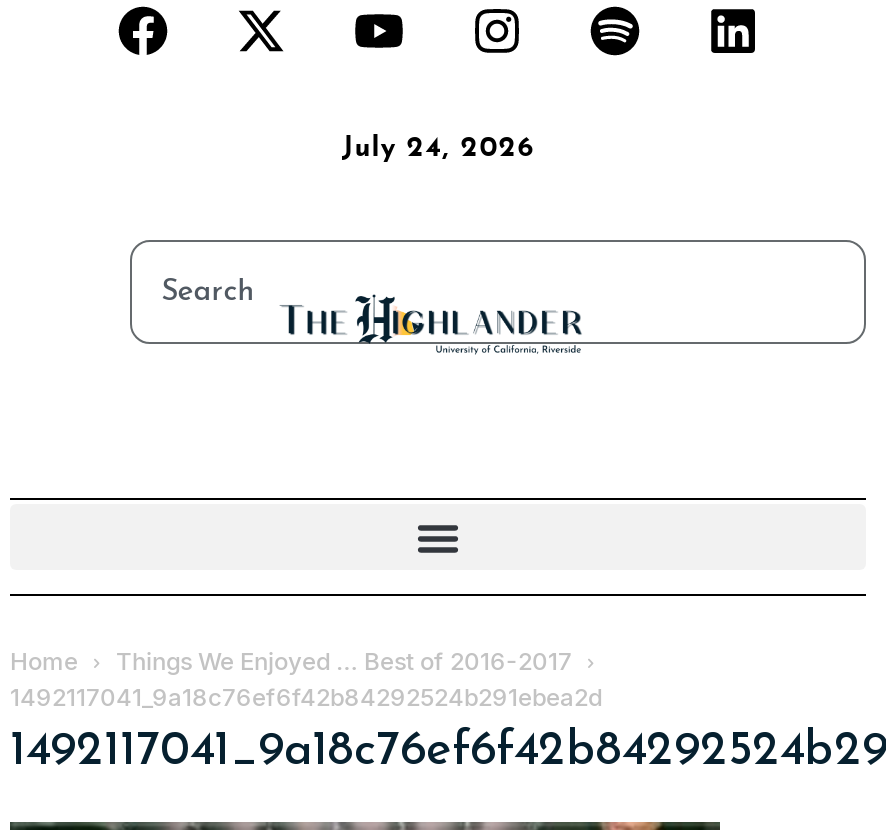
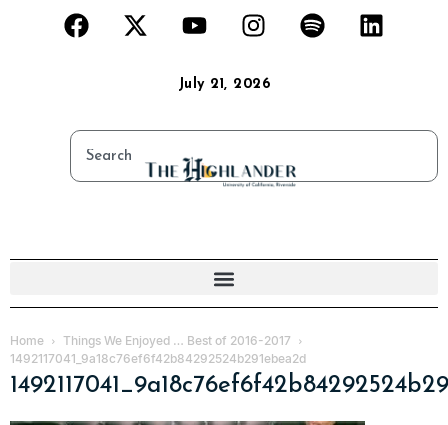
[342,134,534,164] July 24, 2026 -> [178,77,270,92] July 21, 2026

